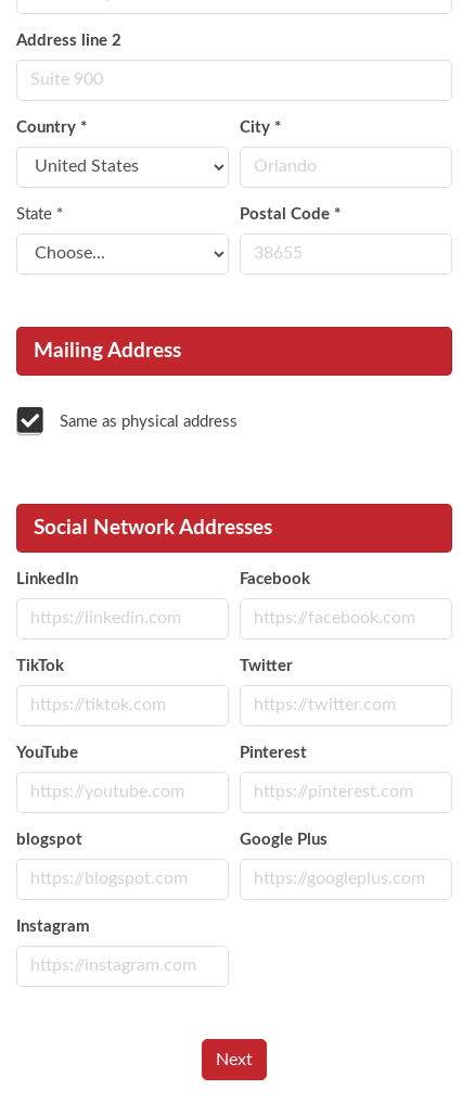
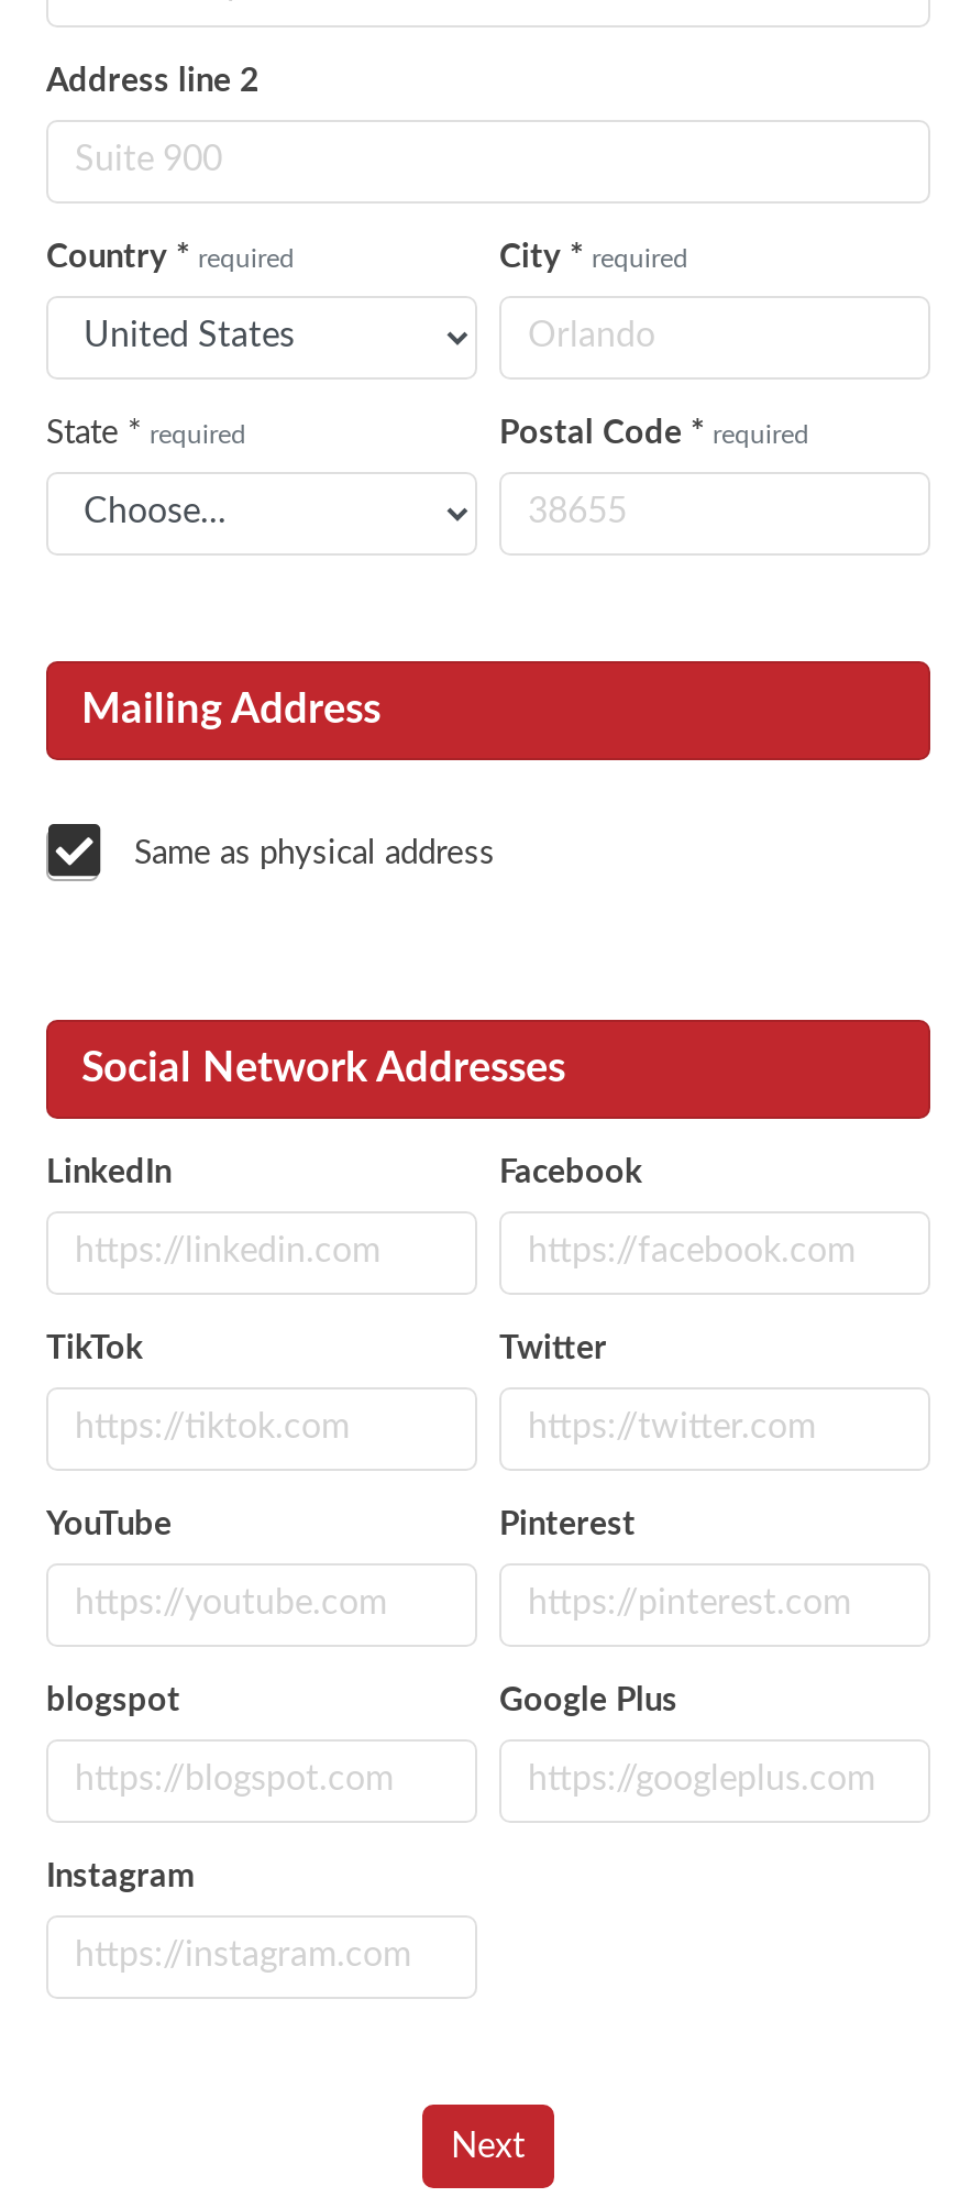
[16,119,281,136] Country * | City * -> [46,241,688,274] Country * required | City * required
[16,206,341,222] State * | Postal Code * -> [46,417,809,450] State * required | Postal Code * required

